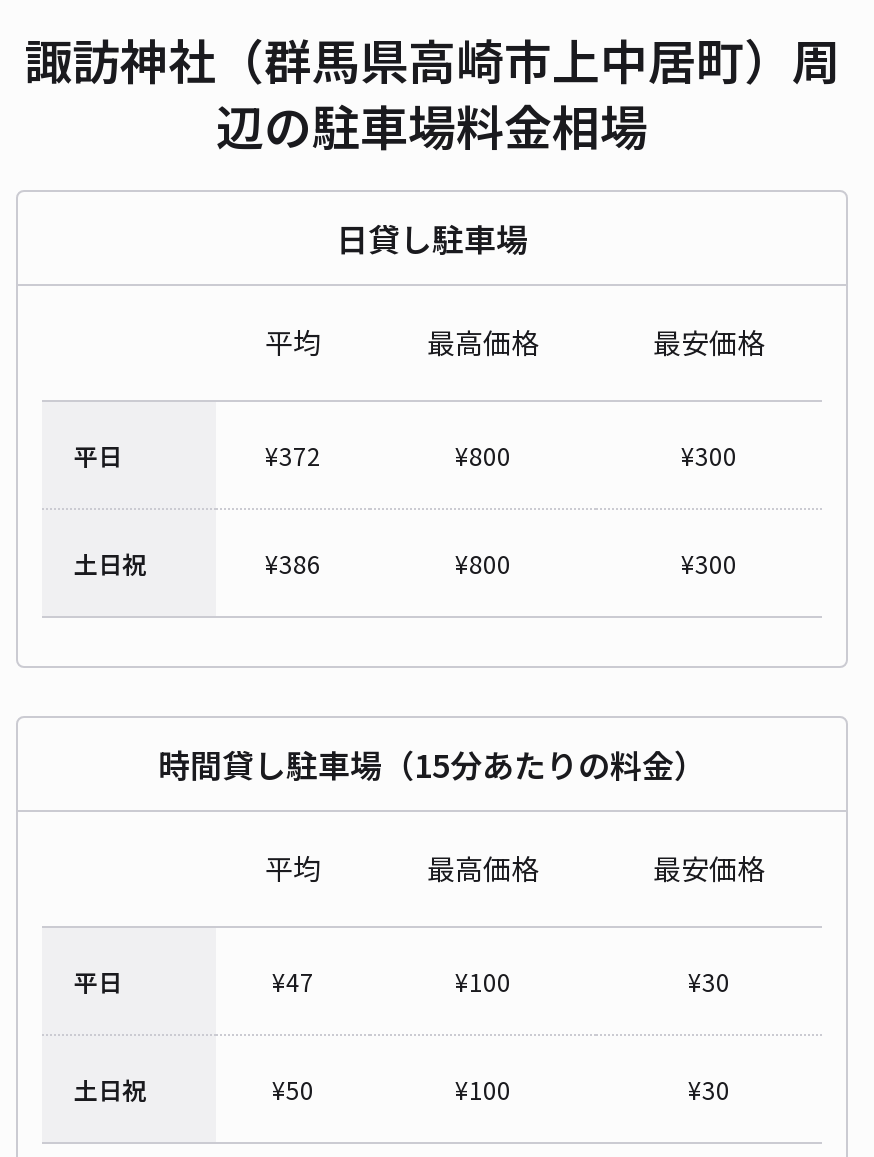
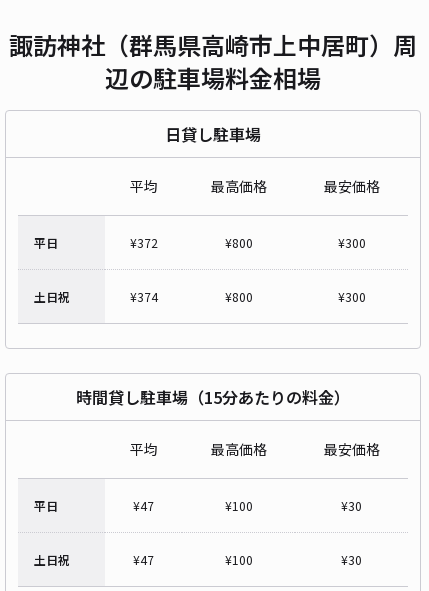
[265,546,321,580] ¥386 -> [129,288,157,305] ¥374
[272,1072,314,1106] ¥50 -> [133,551,154,568] ¥47

